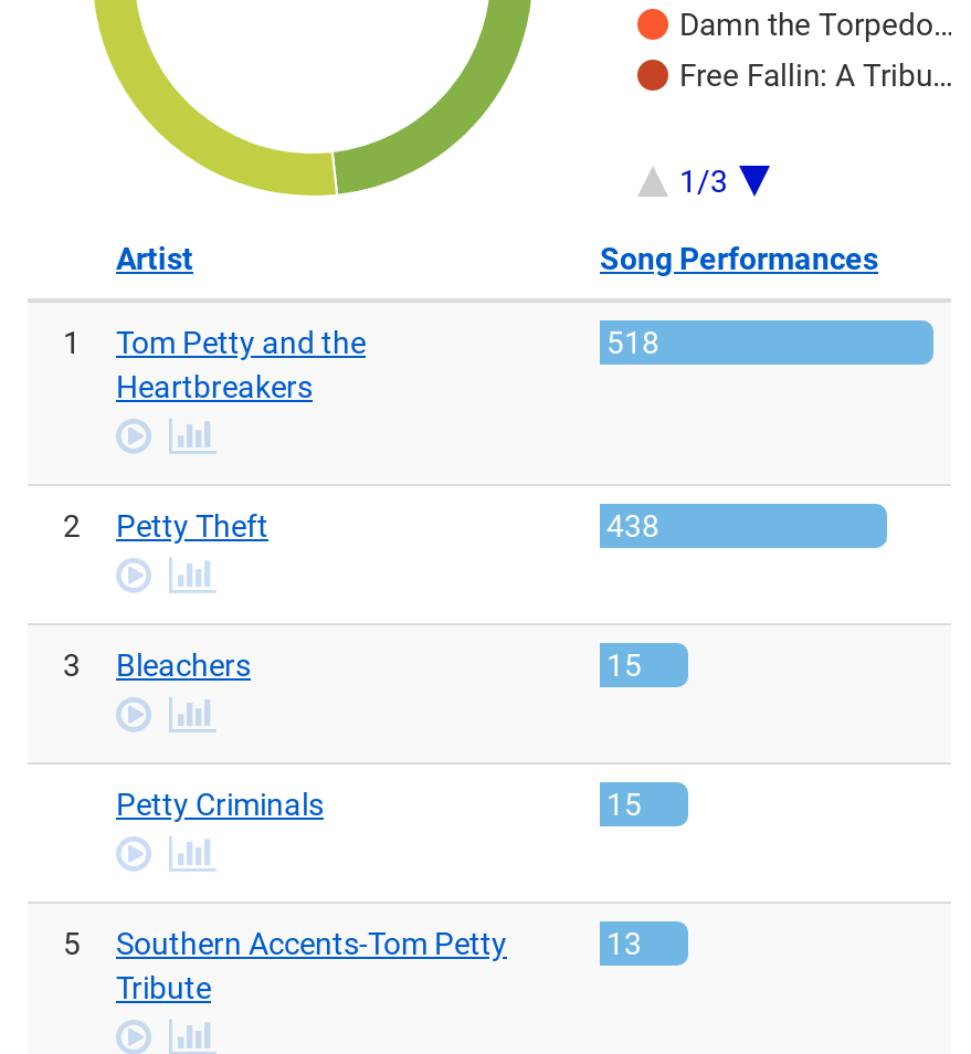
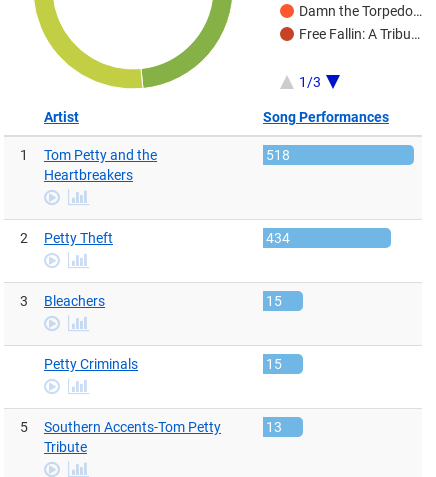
[606,508,659,544] 438 -> [266,230,290,246] 434

